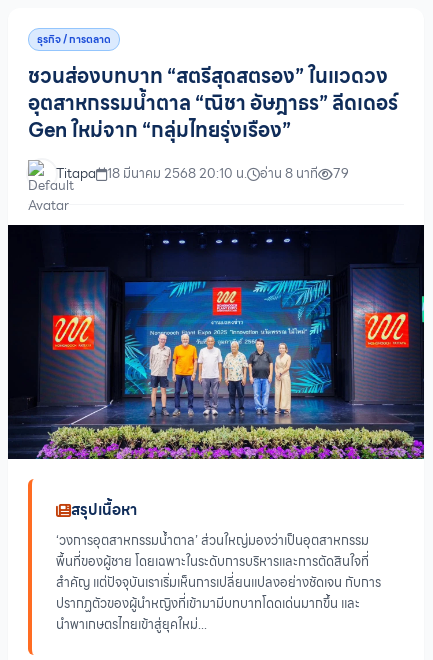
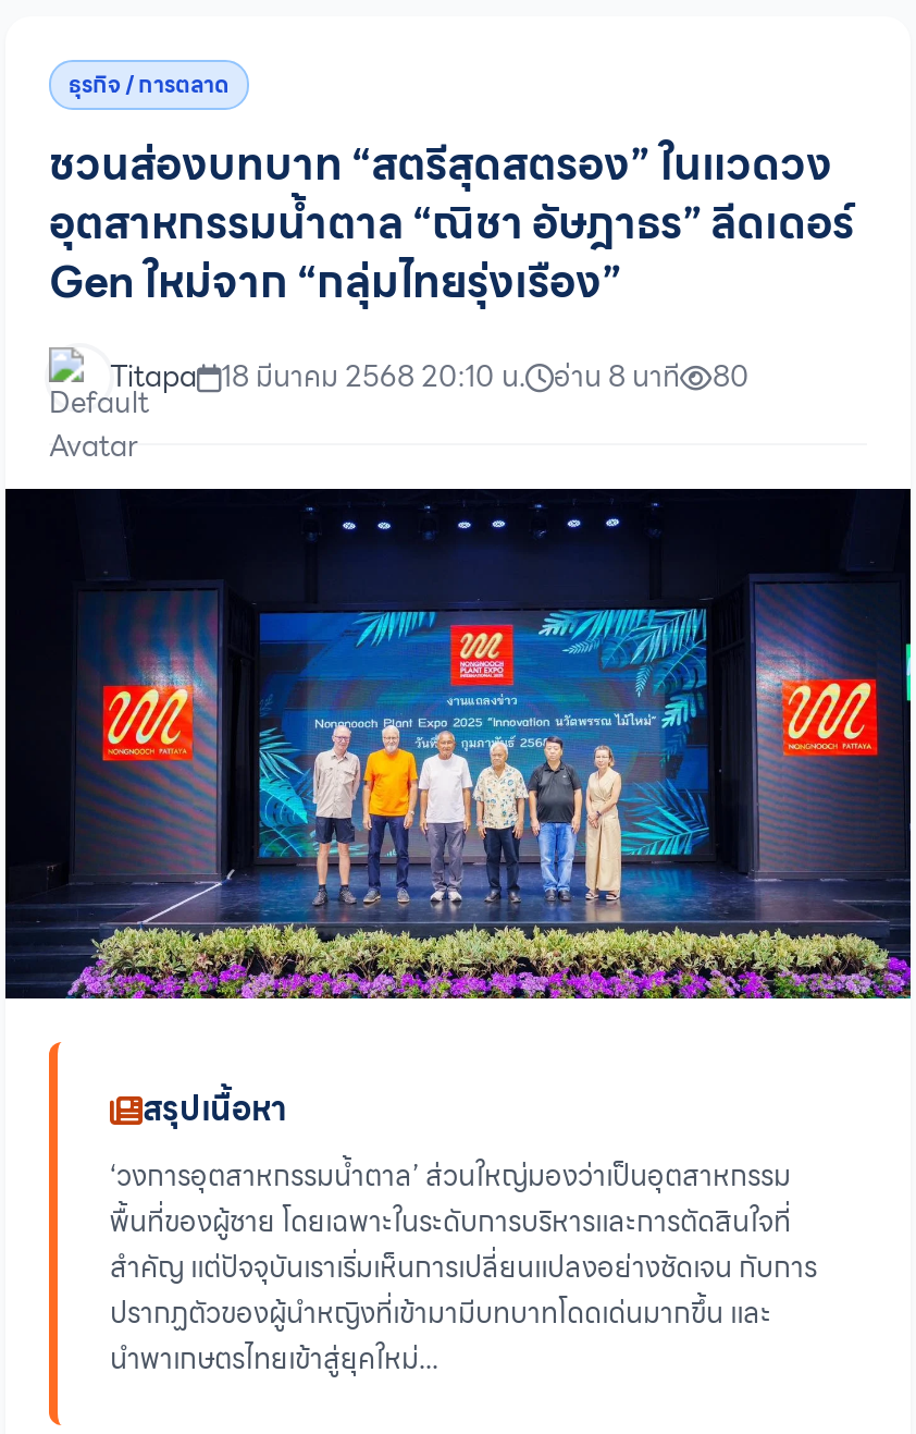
[56,163,349,184] Titapa 18 มีนาคม 2568 20:10 น. อ่าน 8 นาที 79 -> [110,355,750,400] Titapa 18 มีนาคม 2568 20:10 น. อ่าน 8 นาที 80

